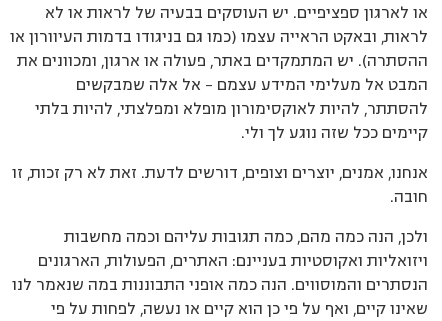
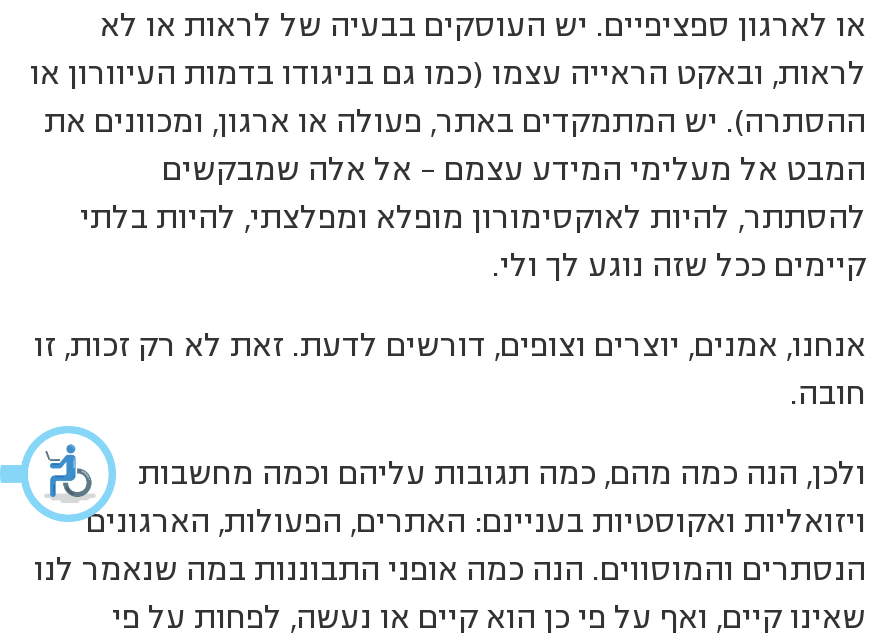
none -> [6,424,118,524] [image]

